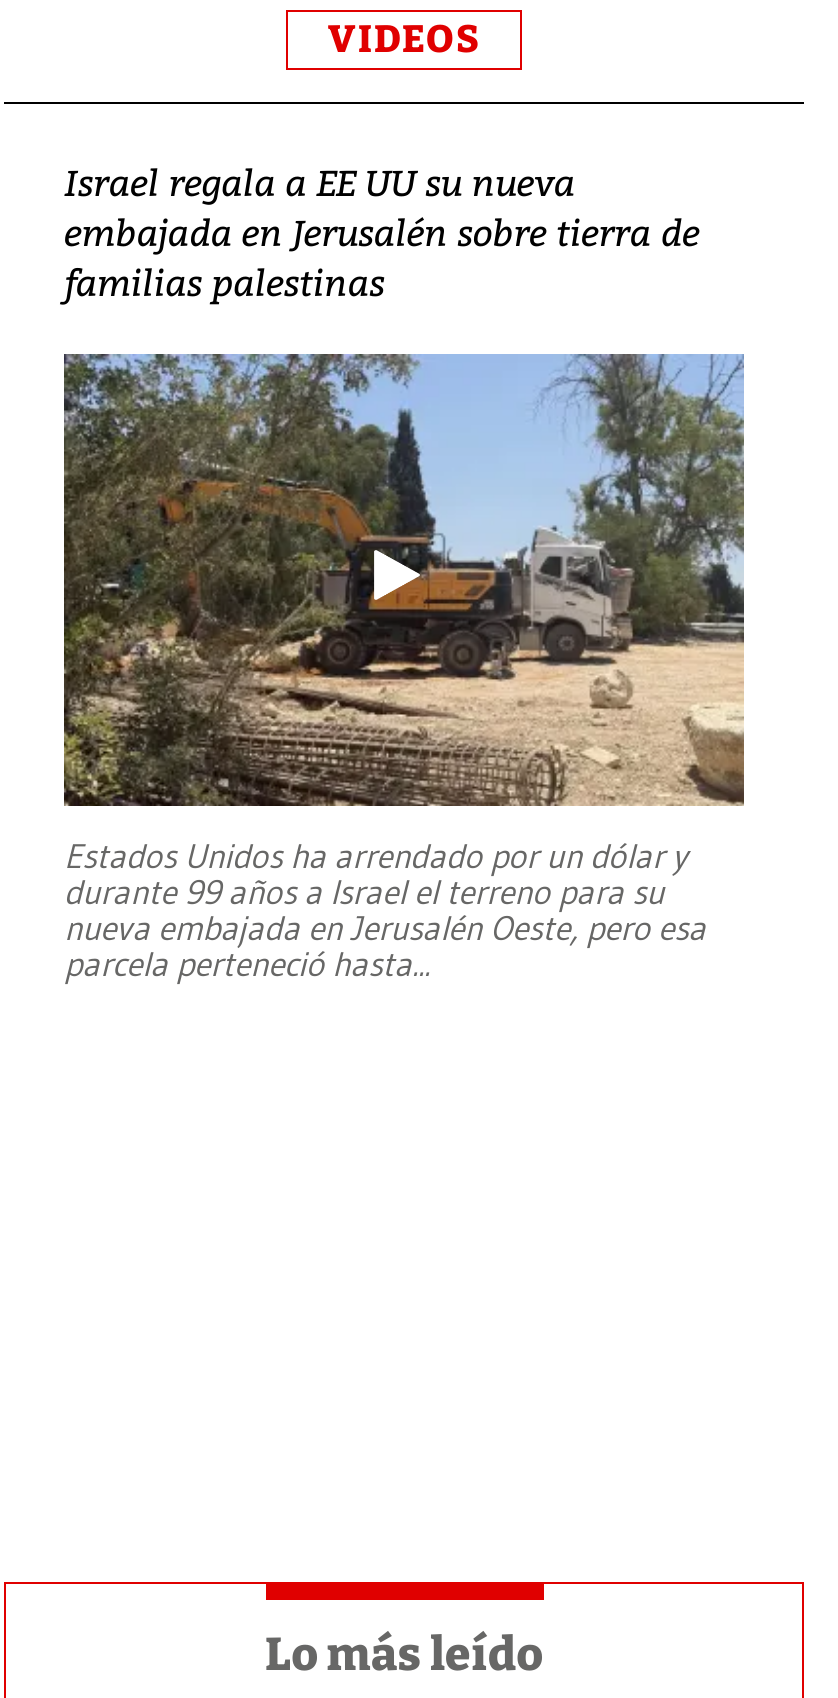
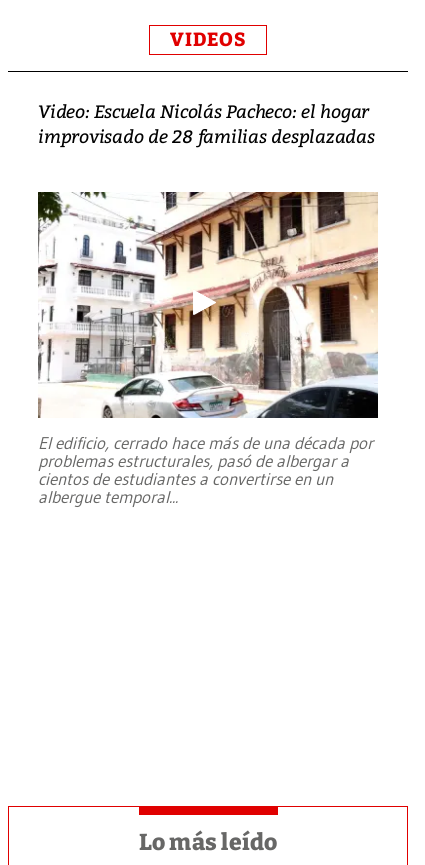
[64,155,700,305] Israel regala a EE UU su nueva | embajada en Jerusalén sobre tierra de | familias palestinas -> [38,97,374,147] Video: Escuela Nicolás Pacheco: el hogar | improvisado de 28 familias desplazadas
[62,352,746,984] [image] | Estados Unidos ha arrendado por un dólar y | durante 99 años a Israel el terreno para su | nueva embajada en Jerusalén Oeste, pero esa | parcela perteneció hasta... -> [38,191,379,507] [image] | El edificio, cerrado hace más de una década por | problemas estructurales, pasó de albergar a | cientos de estudiantes a convertirse en un | albergue temporal...

